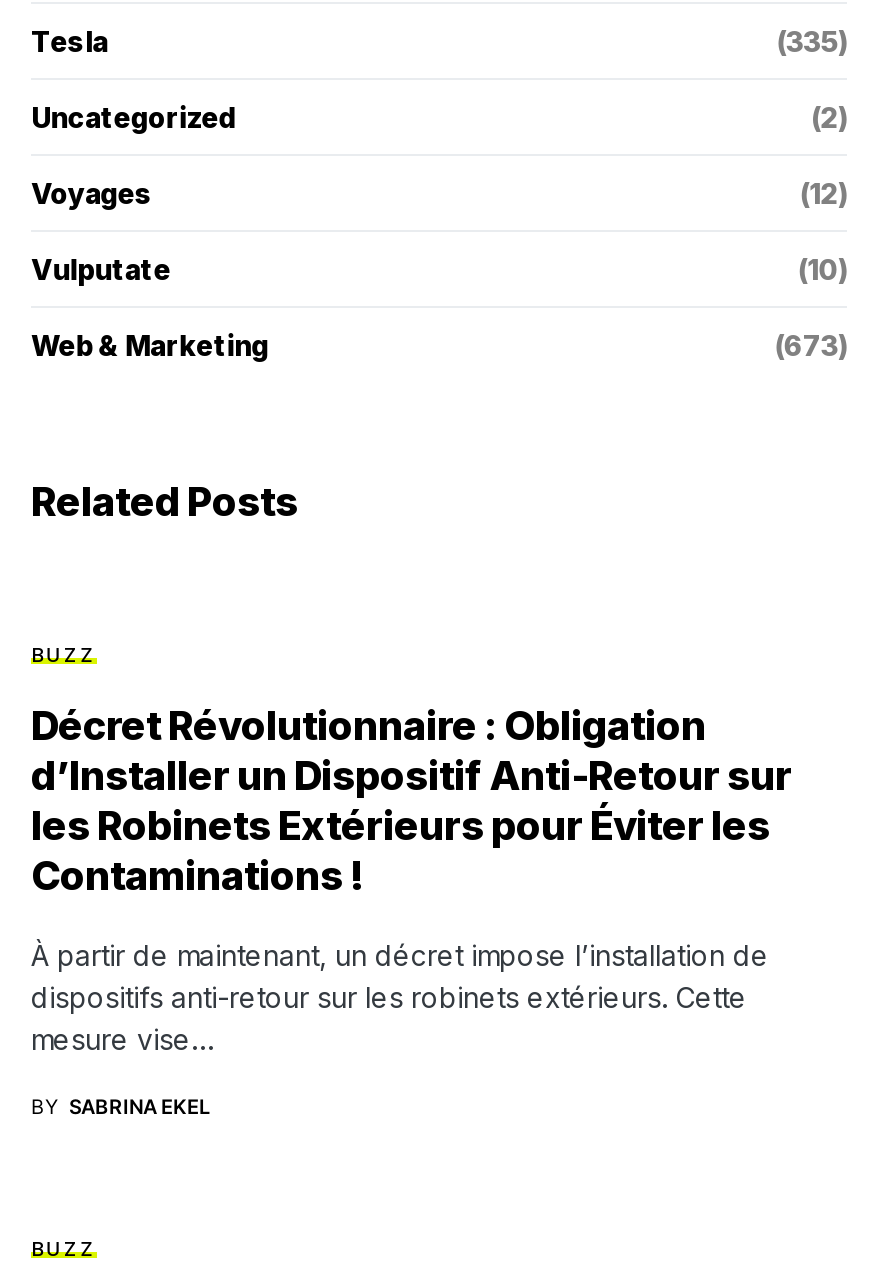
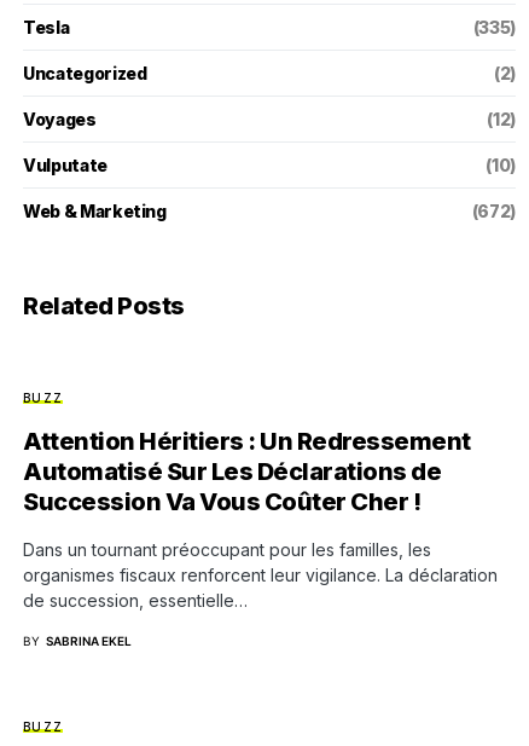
[775,328,847,362] (673) -> [472,201,516,221] (672)
[31,702,792,900] Décret Révolutionnaire : Obligation | d’Installer un Dispositif Anti-Retour sur | les Robinets Extérieurs pour Éviter les | Contaminations ! -> [23,427,470,516] Attention Héritiers : Un Redressement | Automatisé Sur Les Déclarations de | Succession Va Vous Coûter Cher !
[31,938,769,1056] À partir de maintenant, un décret impose l’installation de | dispositifs anti-retour sur les robinets extérieurs. Cette | mesure vise… -> [23,539,498,611] Dans un tournant préoccupant pour les familles, les | organismes fiscaux renforcent leur vigilance. La déclaration | de succession, essentielle…

